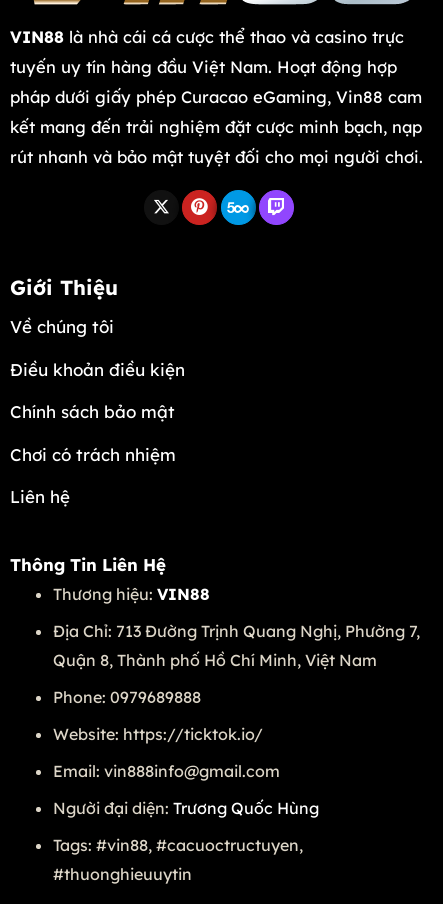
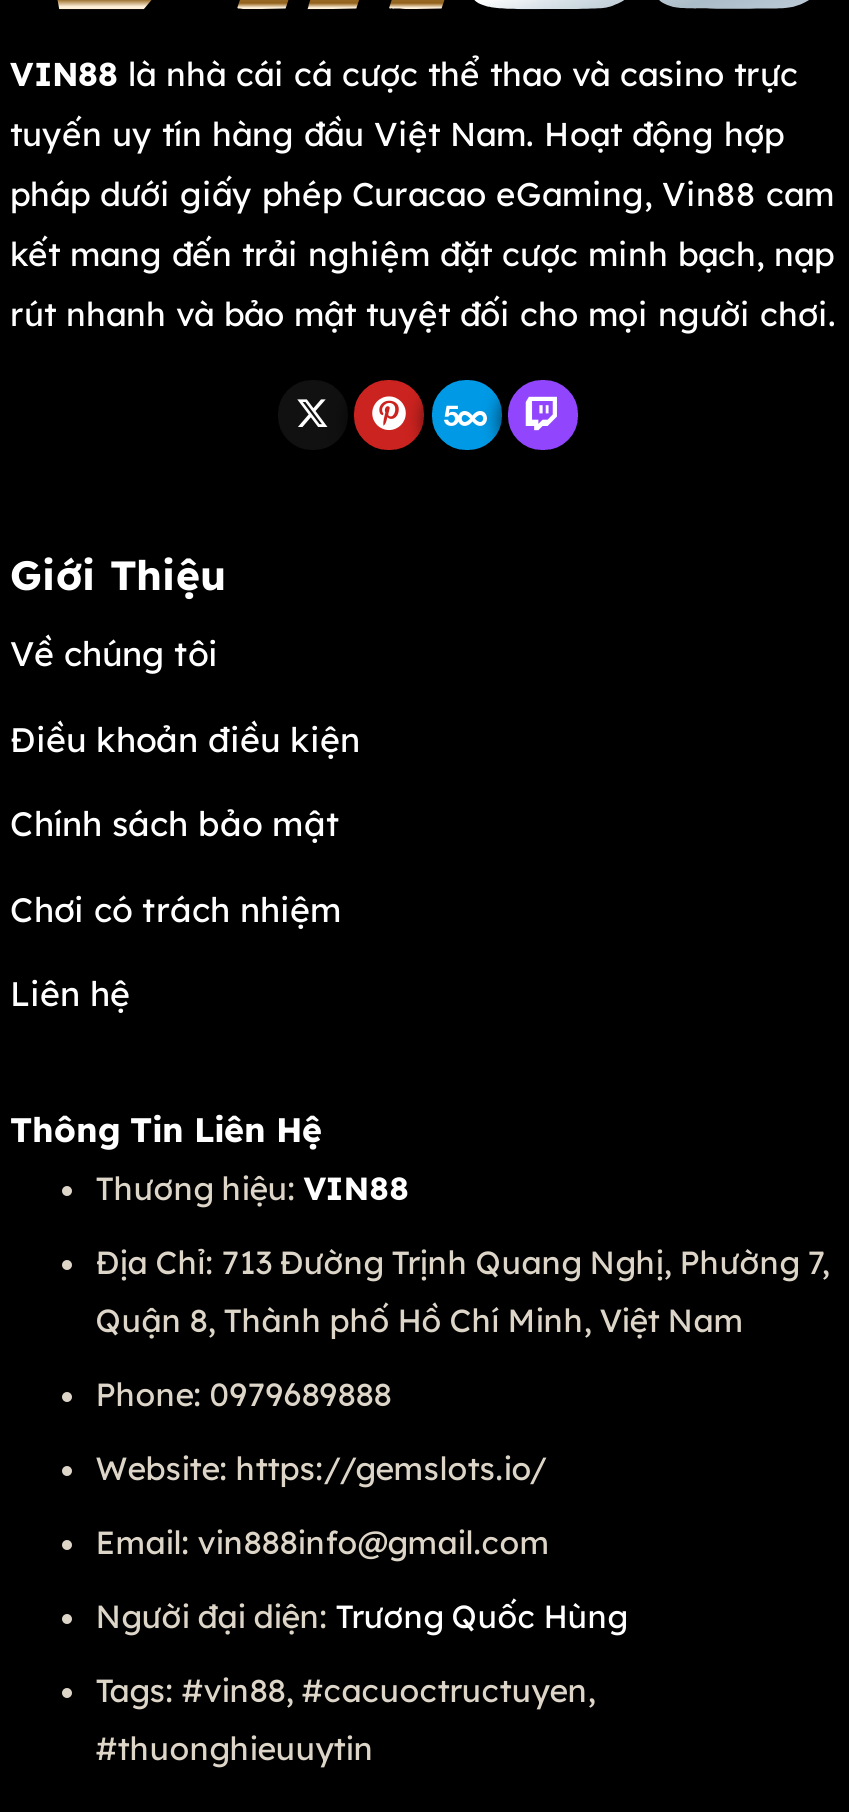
[53,724,263,744] Website: https://ticktok.io/ -> [96,1447,548,1487] Website: https://gemslots.io/

